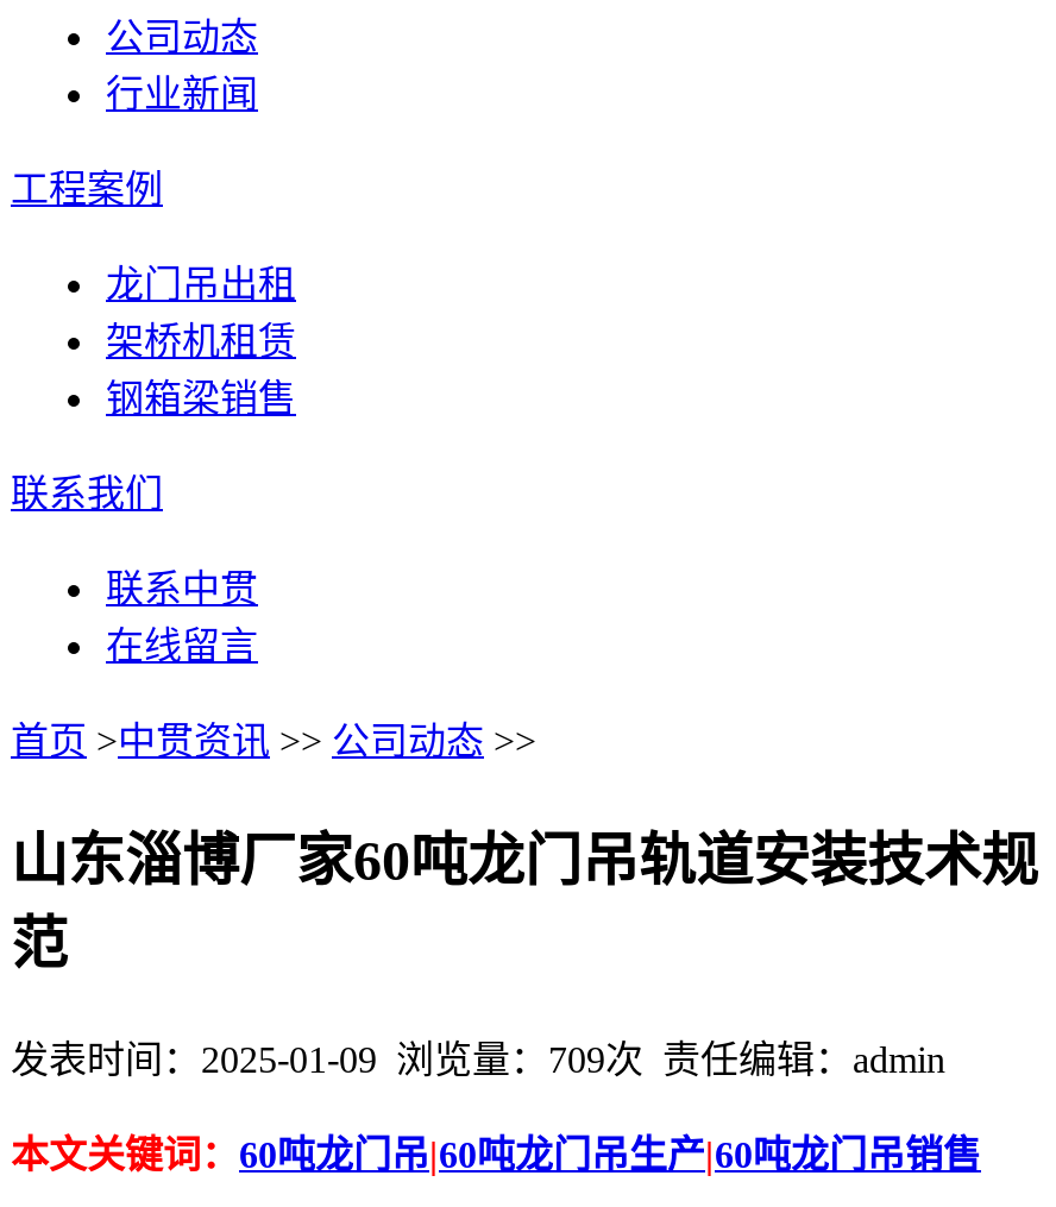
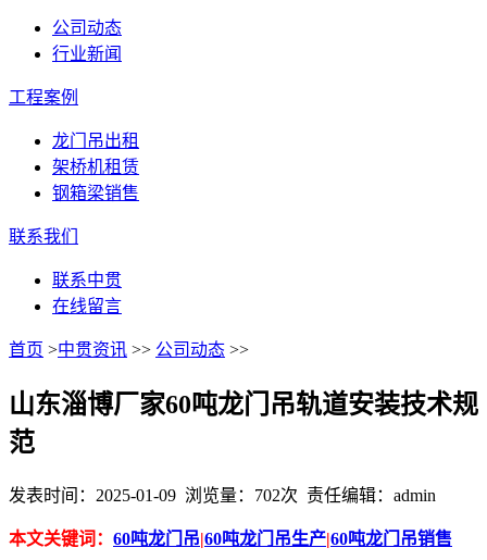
[11,1038,945,1079] 发表时间：2025-01-09 浏览量：709次 责任编辑：admin -> [9,486,436,504] 发表时间：2025-01-09 浏览量：702次 责任编辑：admin

